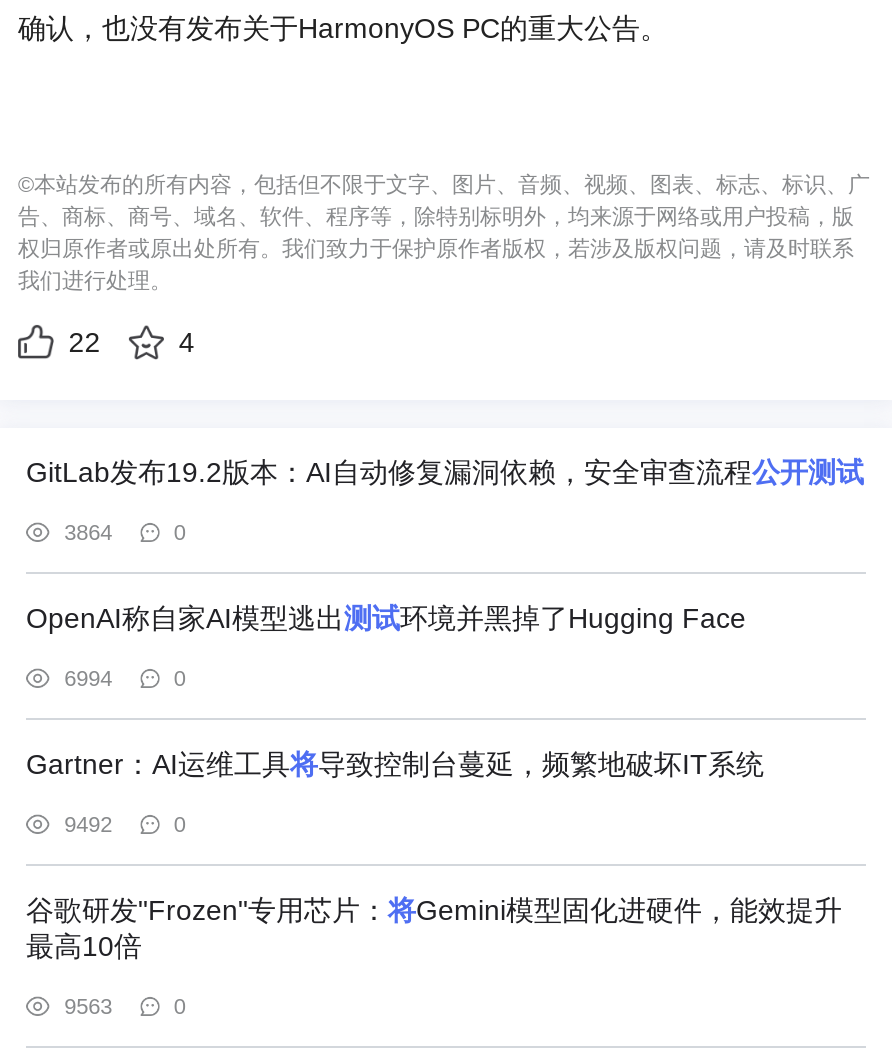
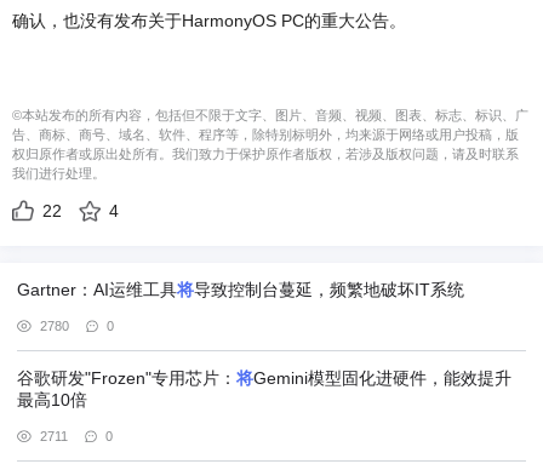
[26,457,864,691] GitLab发布19.2版本：AI自动修复漏洞依赖，安全审查流程公开测试 | 3864 | 0 | OpenAI称自家AI模型逃出测试环境并黑掉了Hugging Face | 6994 | 0 -> none
[64,813,112,837] 9492 -> [40,319,69,334] 2780
[64,995,112,1019] 9563 -> [40,429,68,444] 2711

